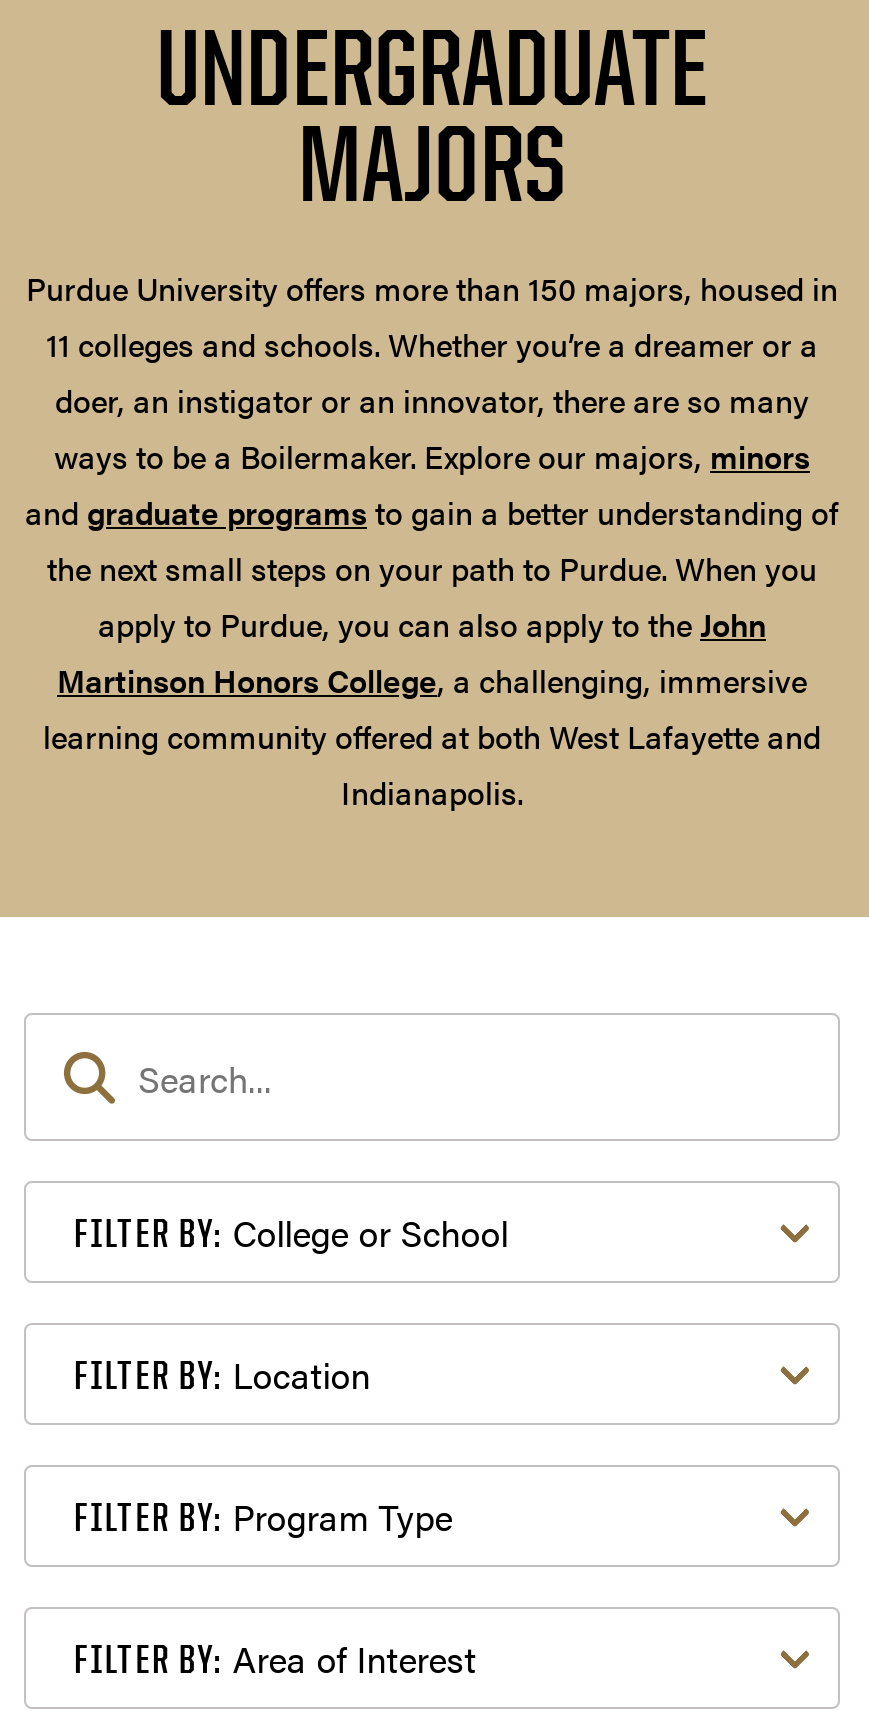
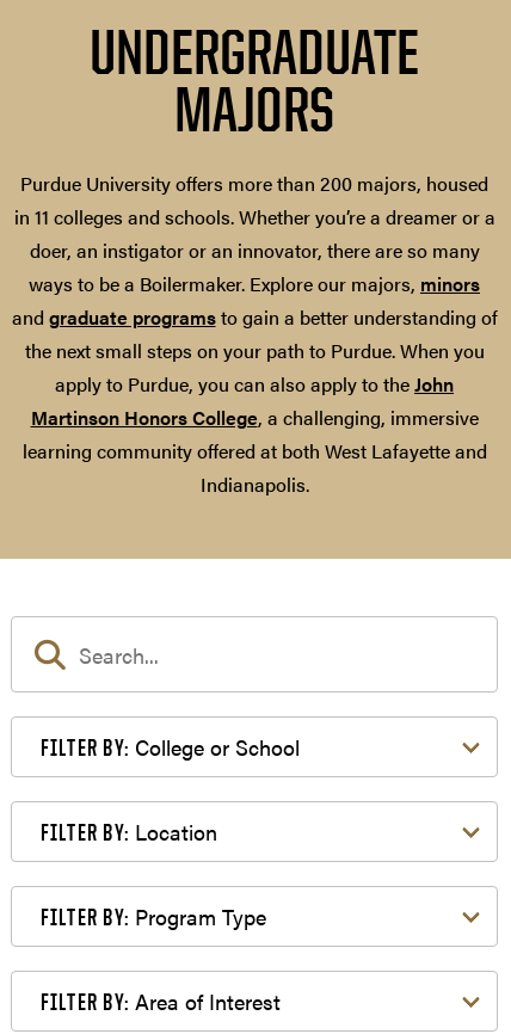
[26,265,838,367] Purdue University offers more than 150 majors, housed in | 11 colleges and schools. Whether you’re a dreamer or a -> [14,170,495,231] Purdue University offers more than 200 majors, housed | in 11 colleges and schools. Whether you’re a dreamer or a

